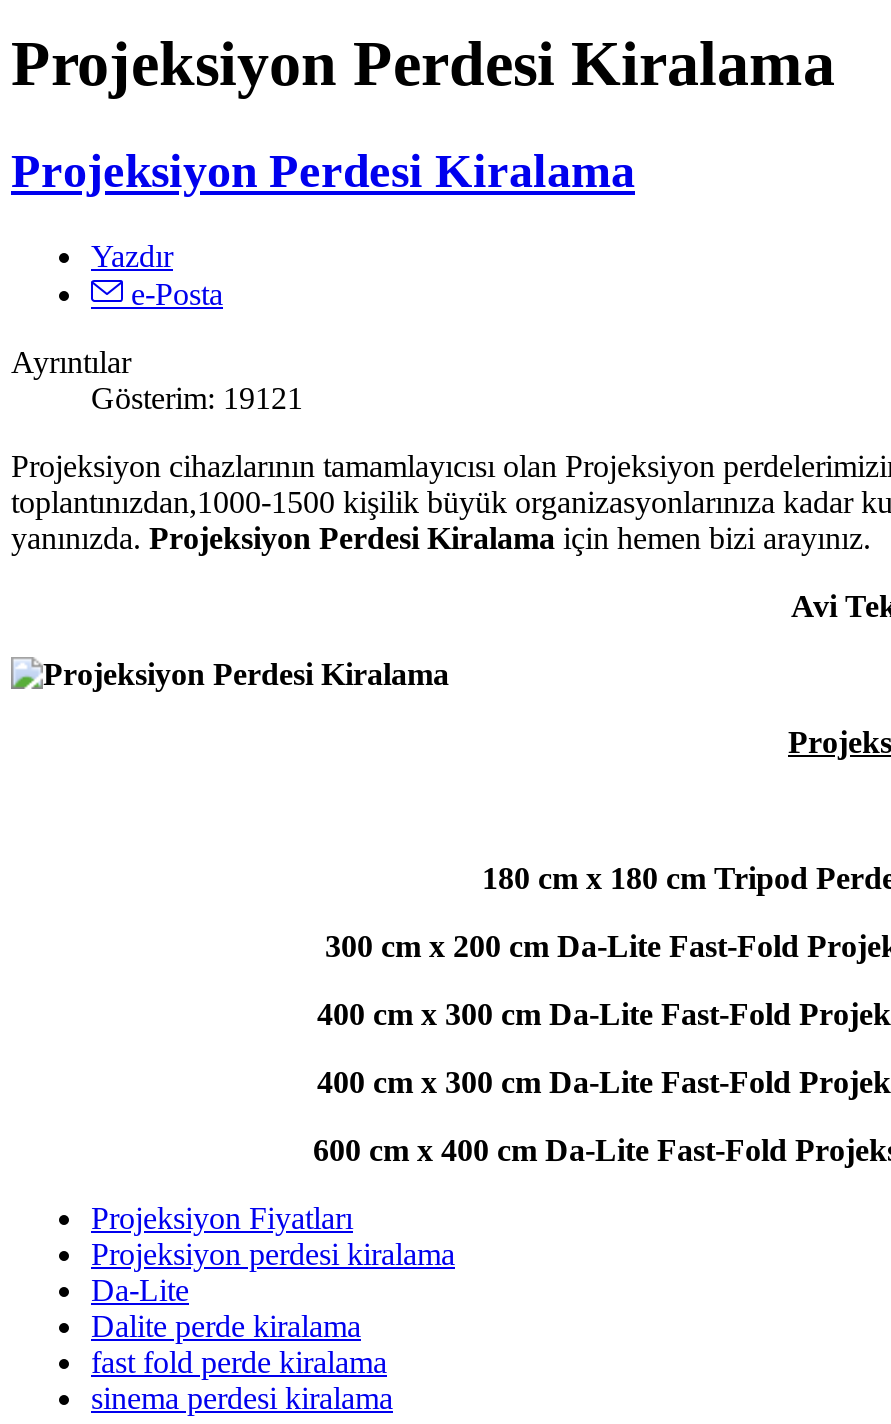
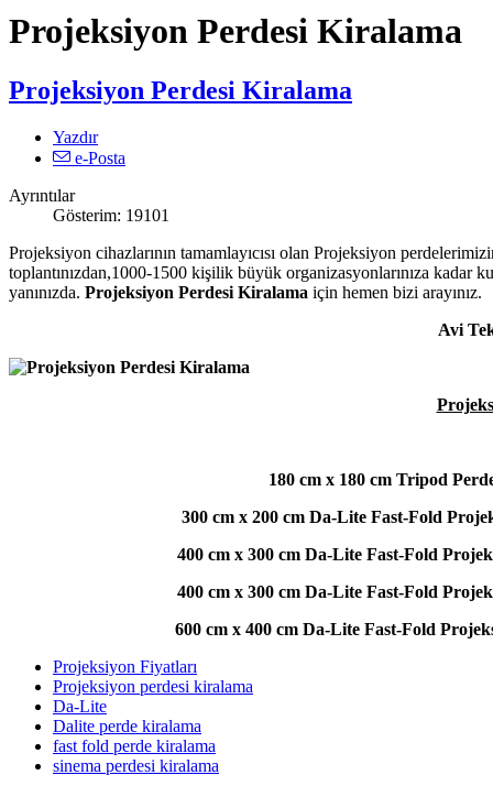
[91,380,303,414] Gösterim: 19121 -> [53,206,169,224] Gösterim: 19101

